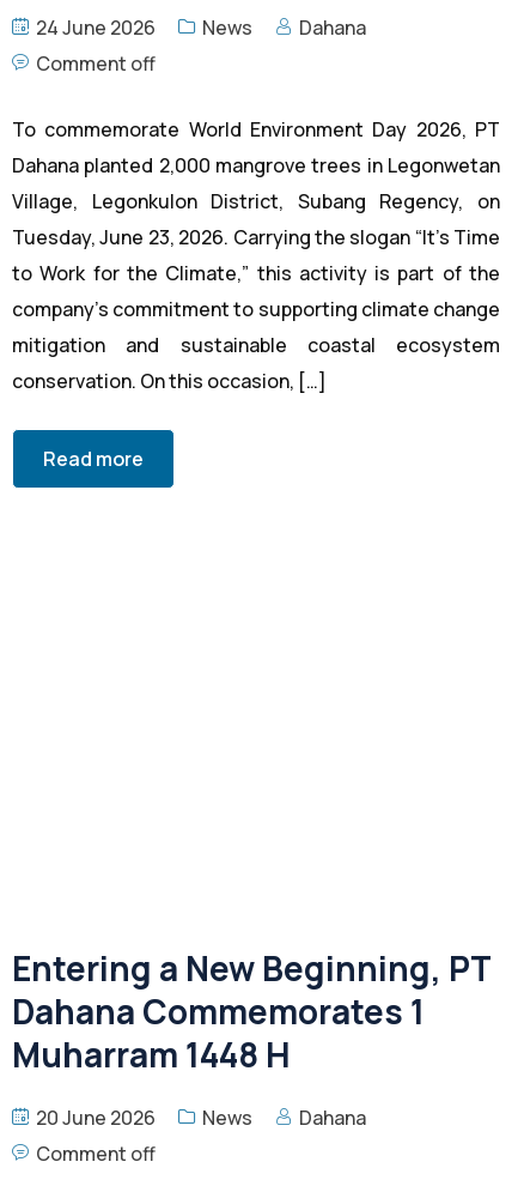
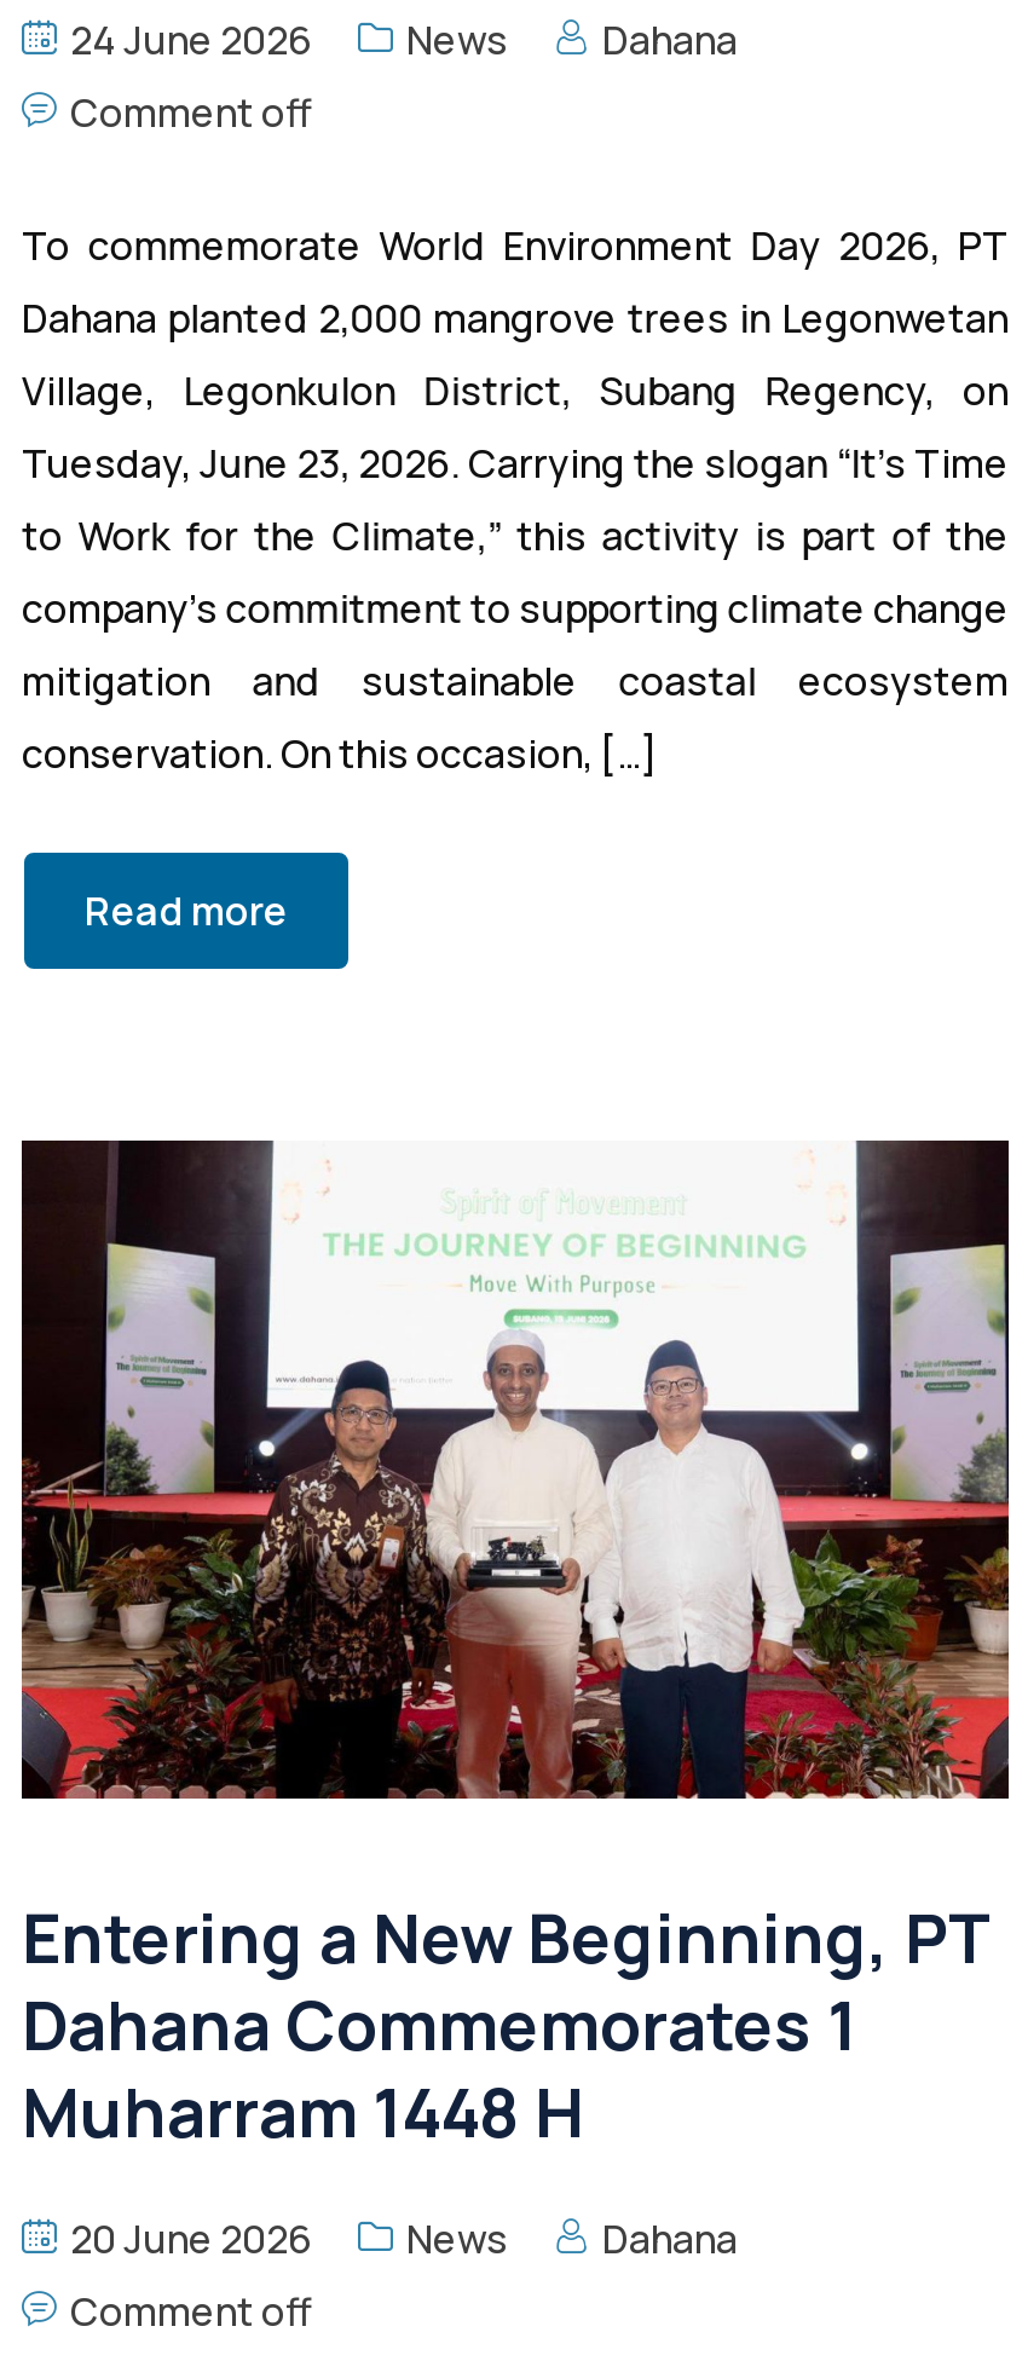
none -> [19,1137,1011,1802] [image]

